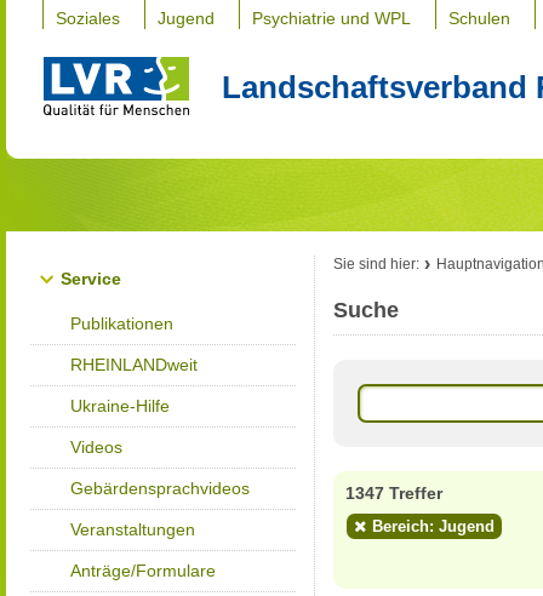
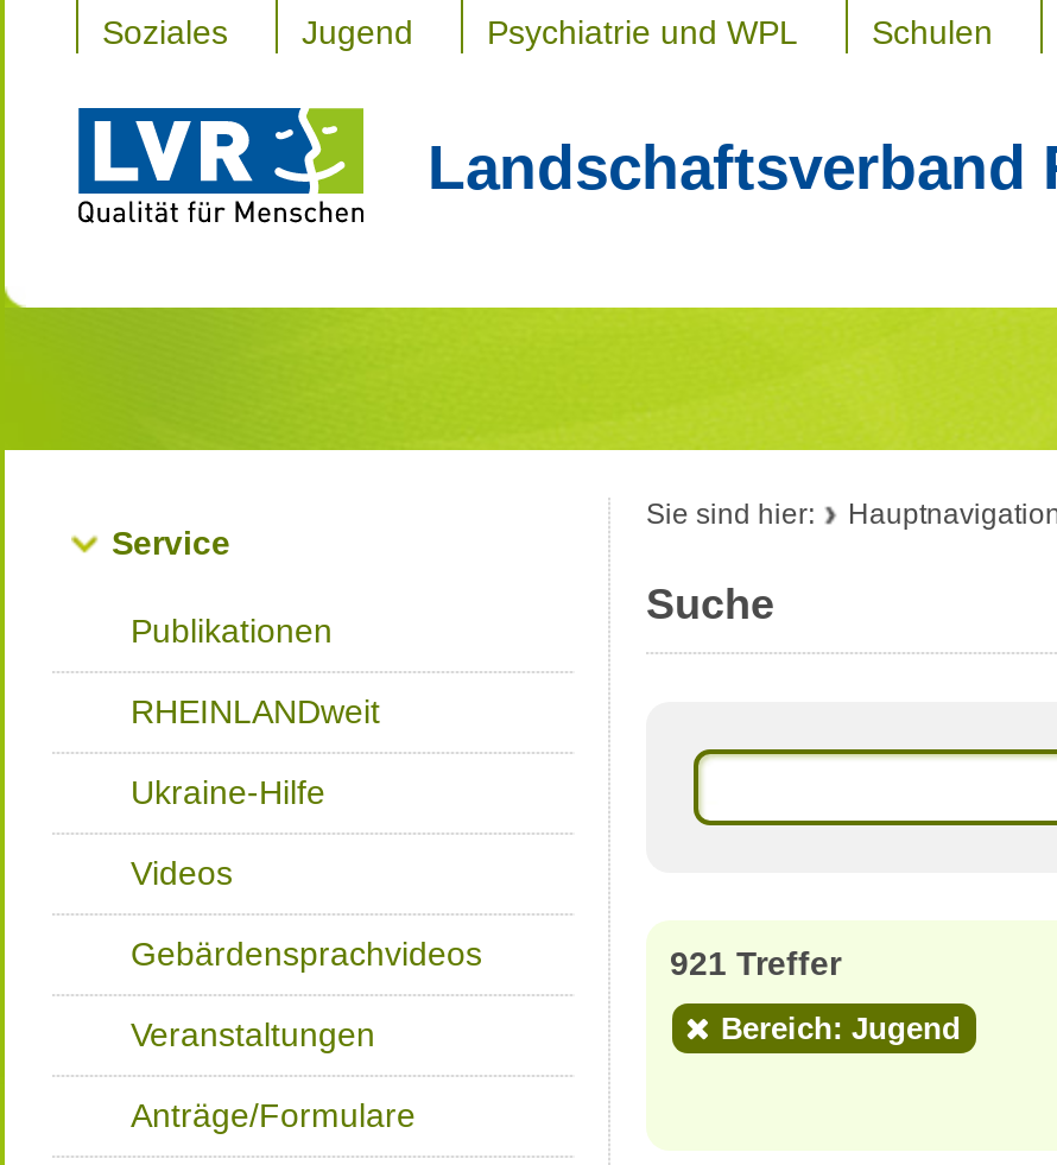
[345,483,442,503] 1347 Treffer -> [670,944,841,982] 921 Treffer

